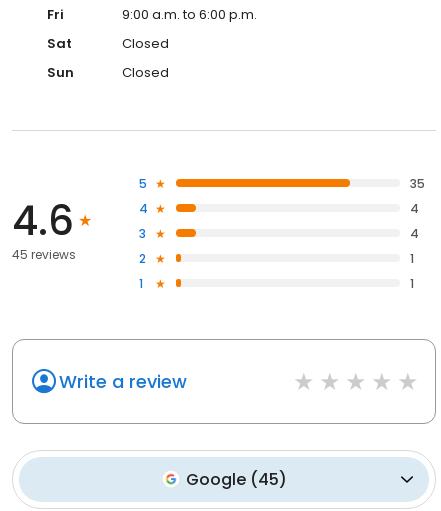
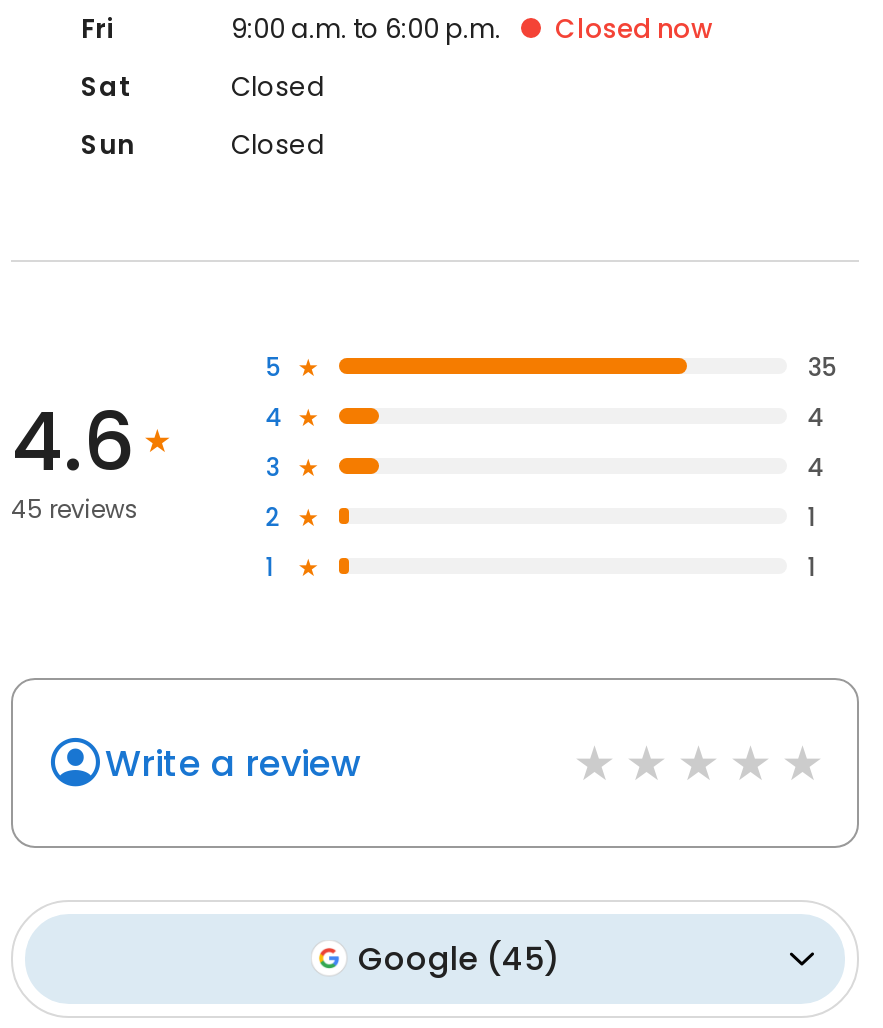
none -> [555,10,713,48] Closed now

